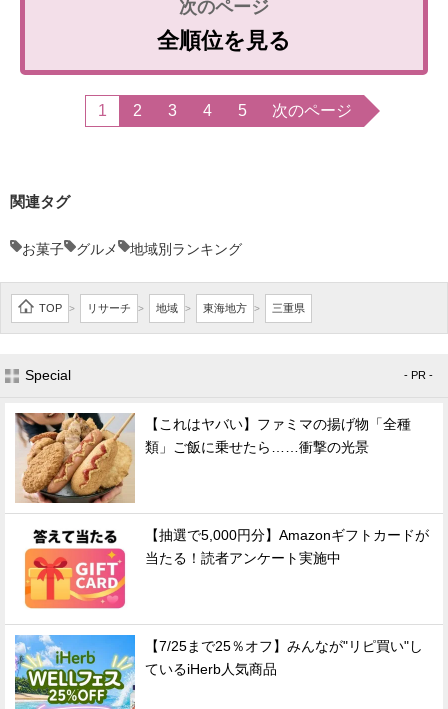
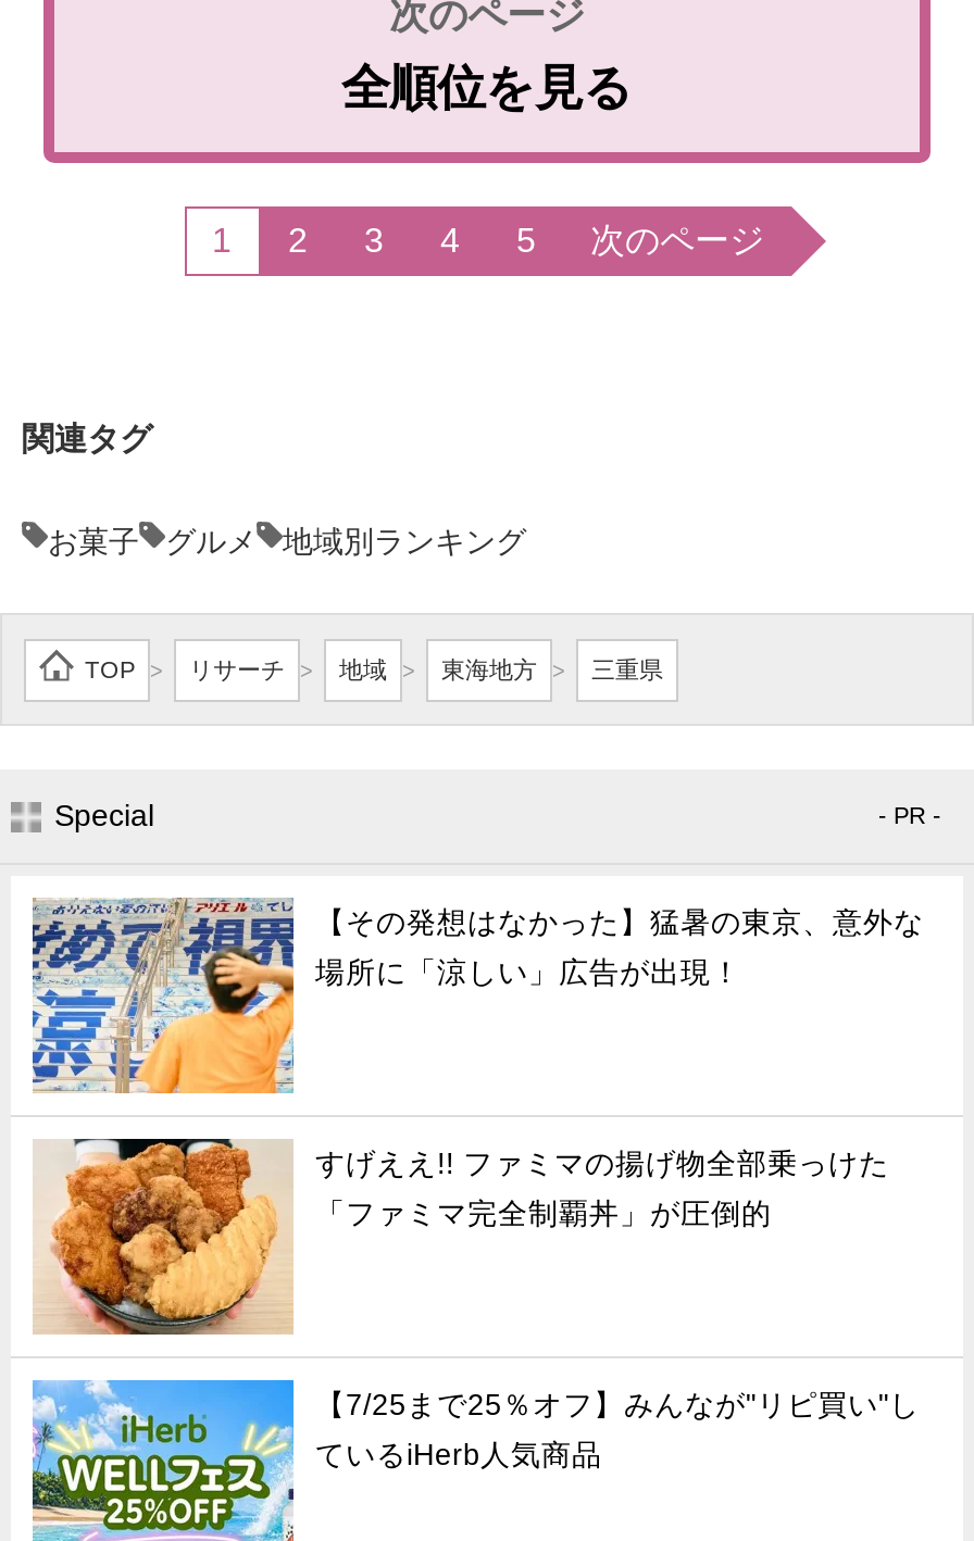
[15,412,411,504] [image] | 【これはヤバい】ファミマの揚げ物「全種 -> [30,898,924,1095] [image] | 【その発想はなかった】猛暑の東京、意外な
[145,440,369,455] 類」ご飯に乗せたら……衝撃の光景 -> [315,957,741,990] 場所に「涼しい」広告が出現！
[16,524,429,614] [image] | 【抽選で5,000円分】Amazonギフトカードが -> [33,1137,889,1337] [image] | すげええ!! ファミマの揚げ物全部乗っけた
[145,551,341,566] 当たる！読者アンケート実施中 -> [315,1198,772,1231] 「ファミマ完全制覇丼」が圧倒的

